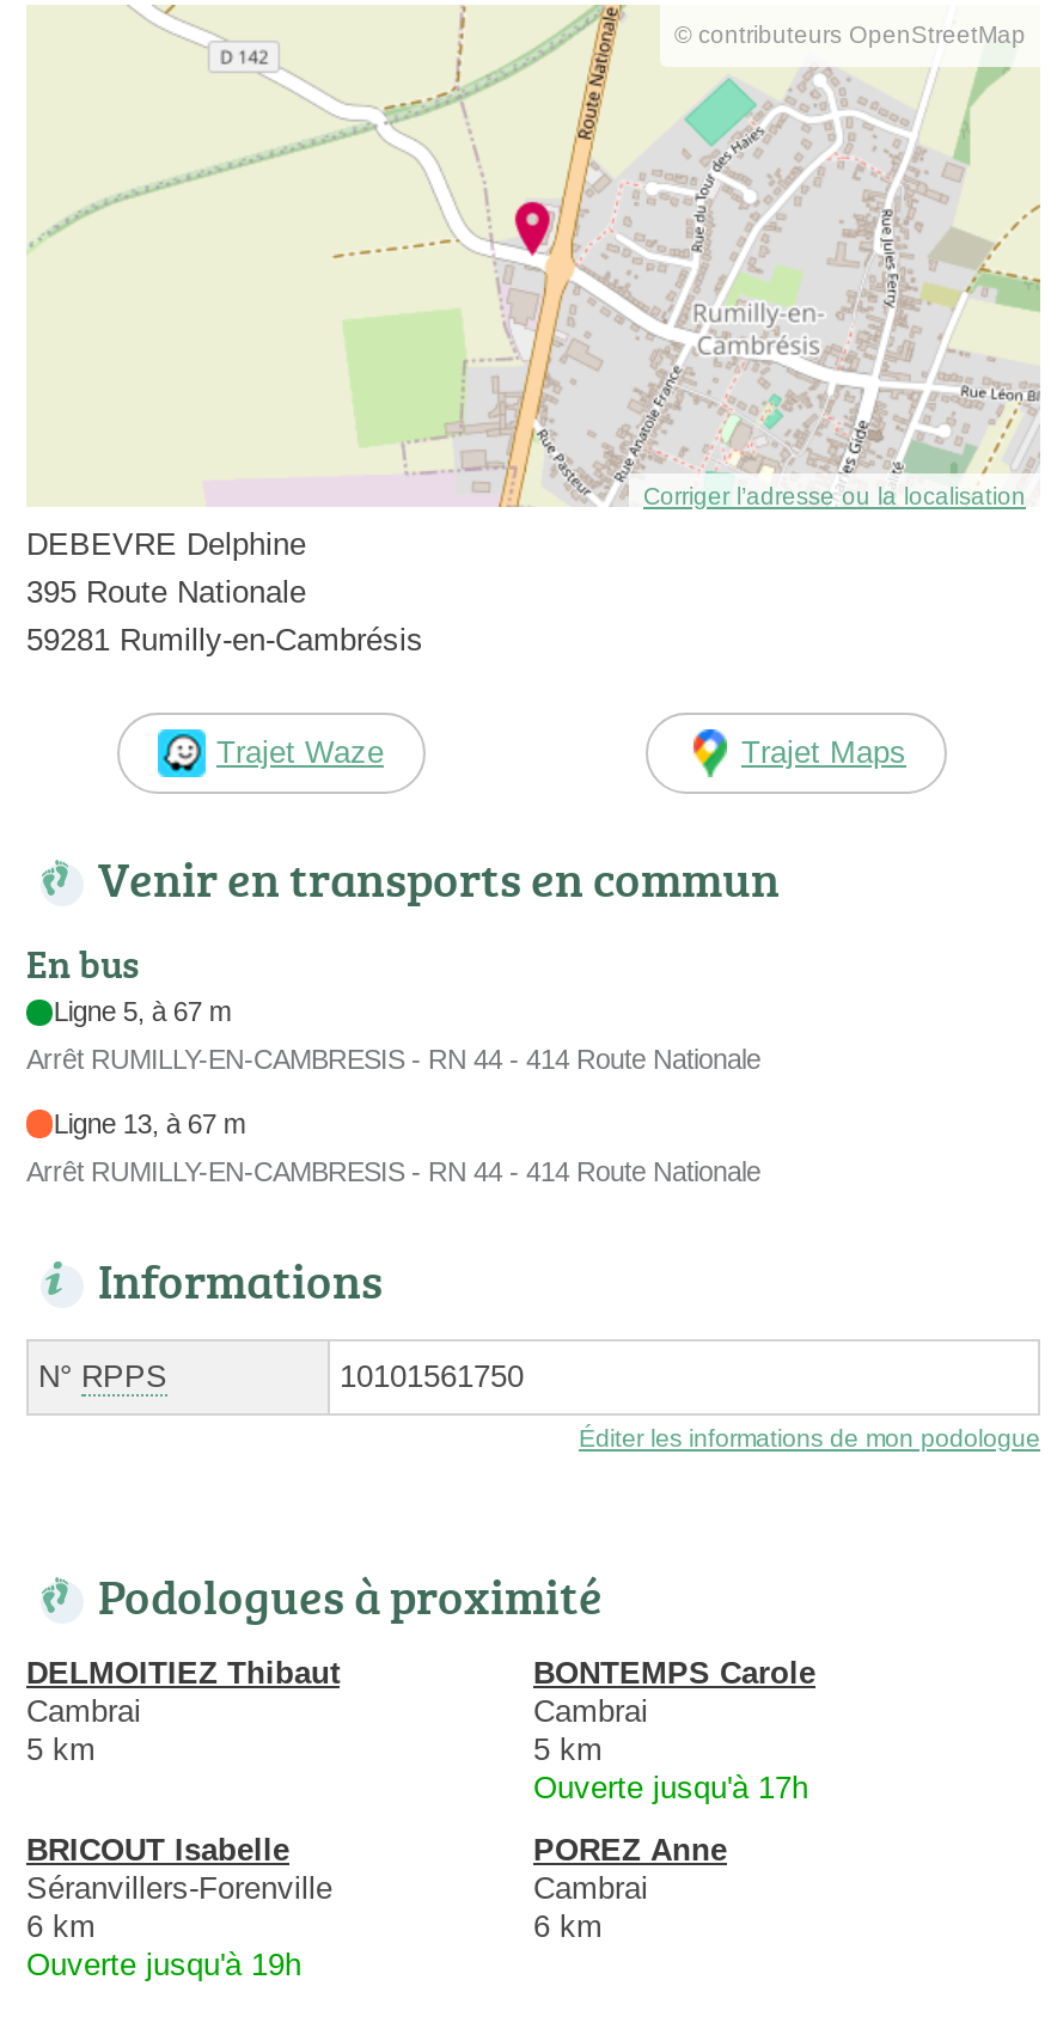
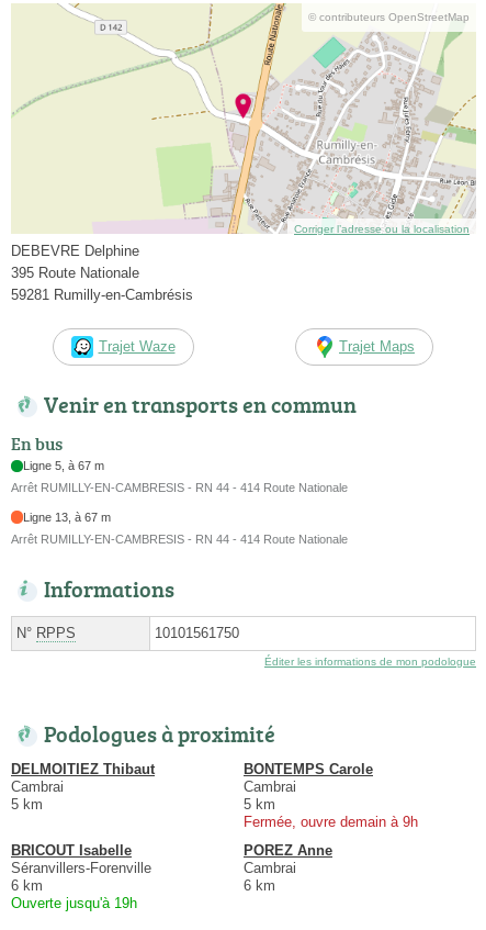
[533,1769,808,1805] Ouverte jusqu'à 17h -> [244,814,418,830] Fermée, ouvre demain à 9h

